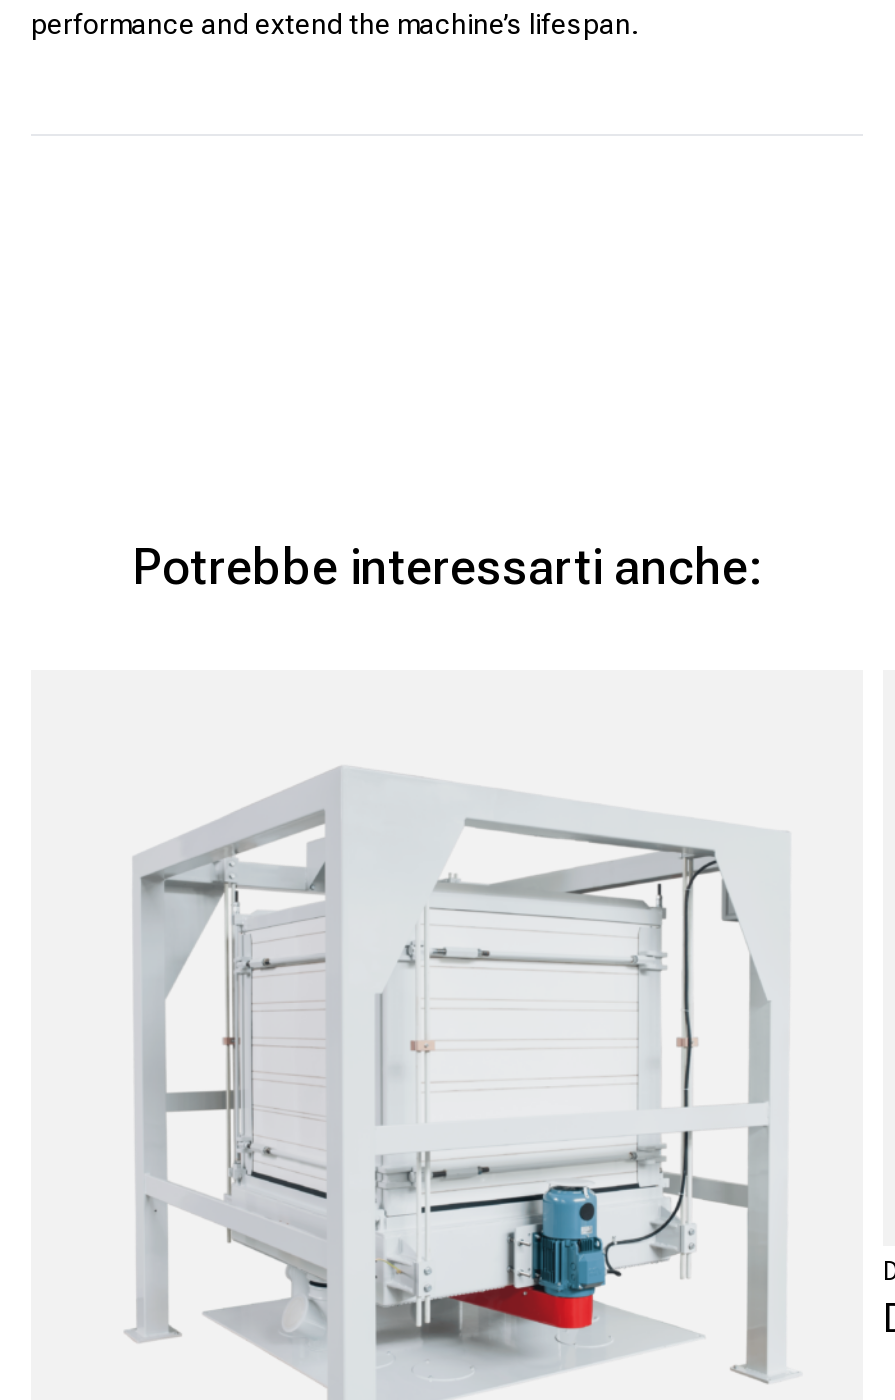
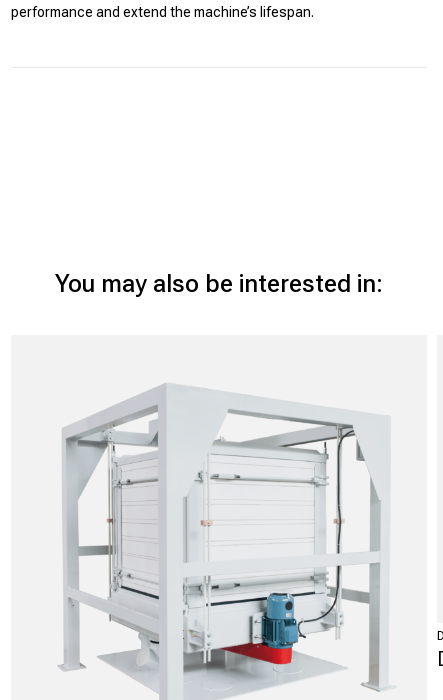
[132,537,762,595] Potrebbe interessarti anche: -> [55,269,383,298] You may also be interested in:

